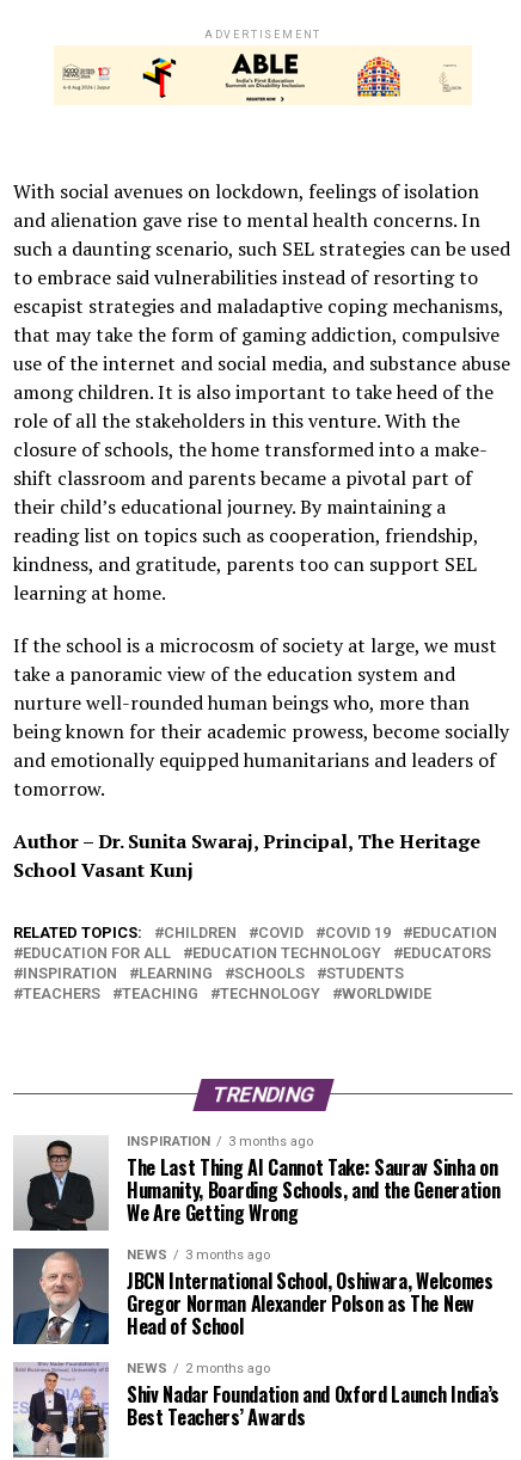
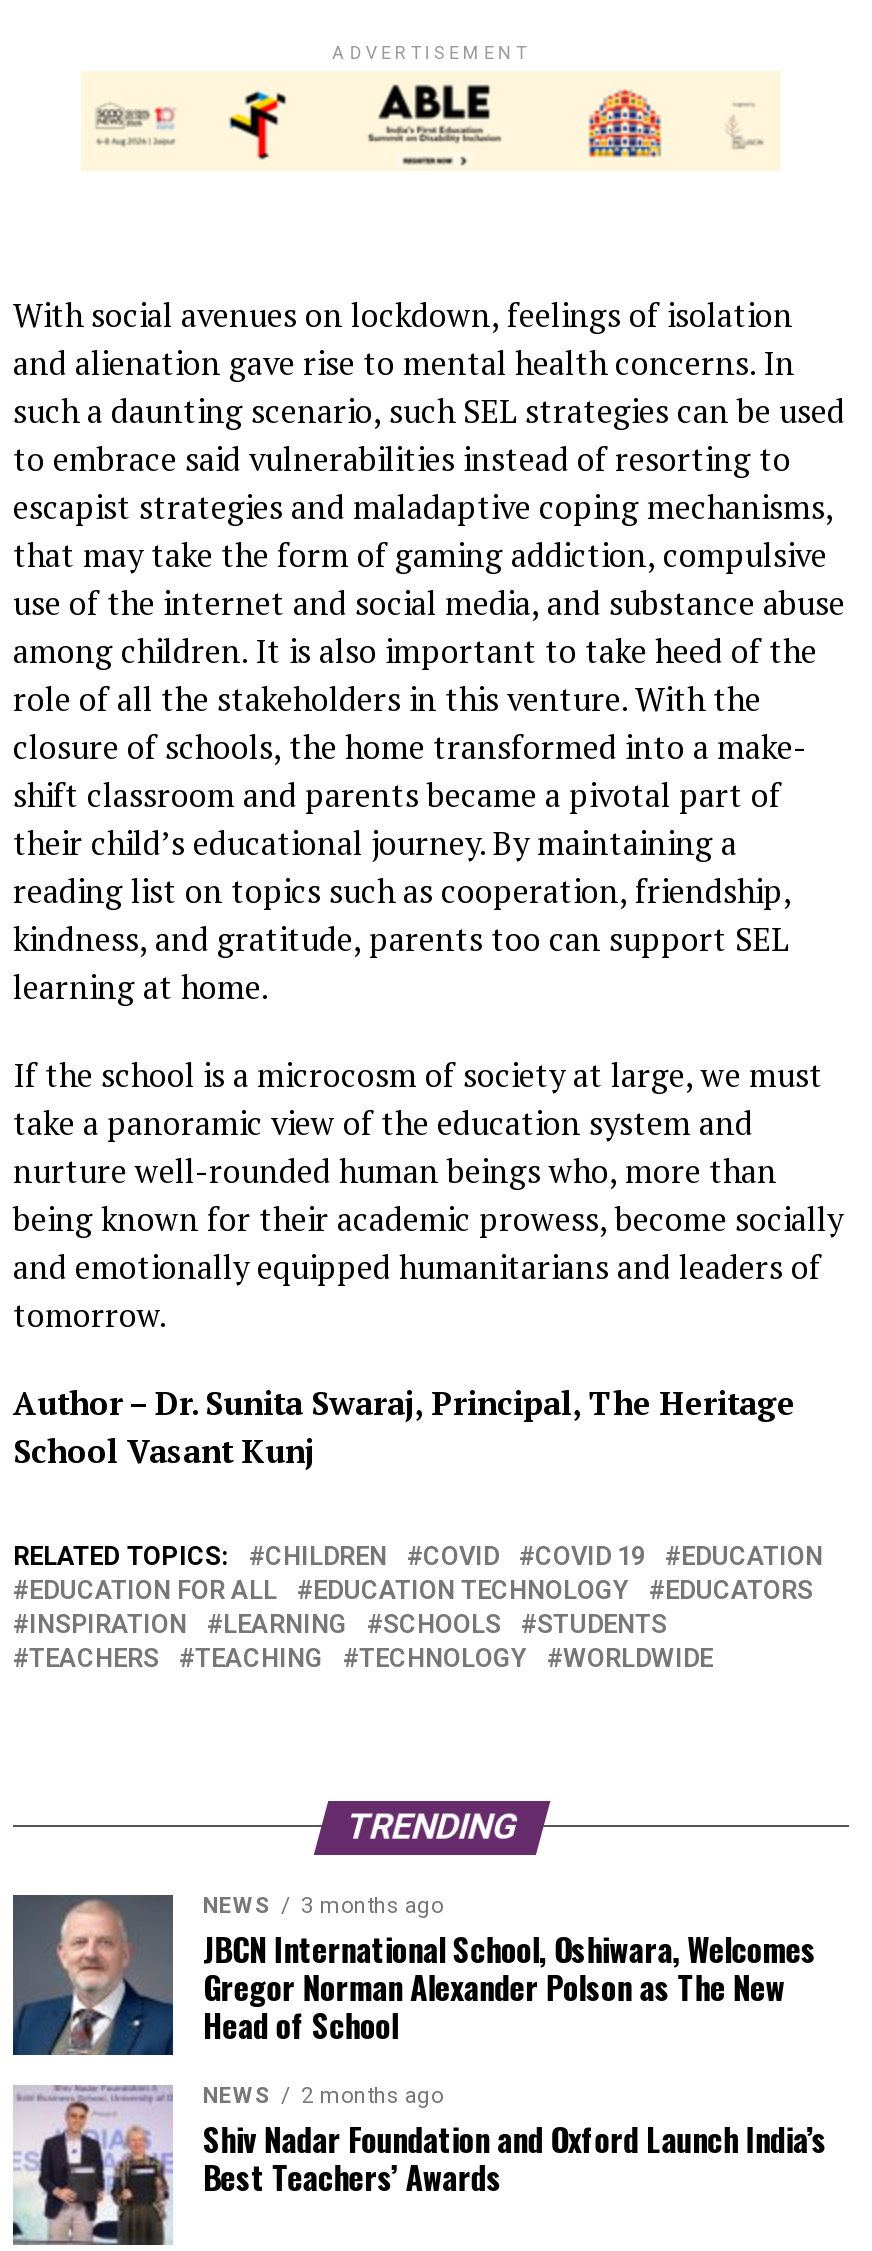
[14,1134,500,1232] [image] | INSPIRATION | 3 months ago | The Last Thing AI Cannot Take: Saurav Sinha on | Humanity, Boarding Schools, and the Generation | We Are Getting Wrong -> none

